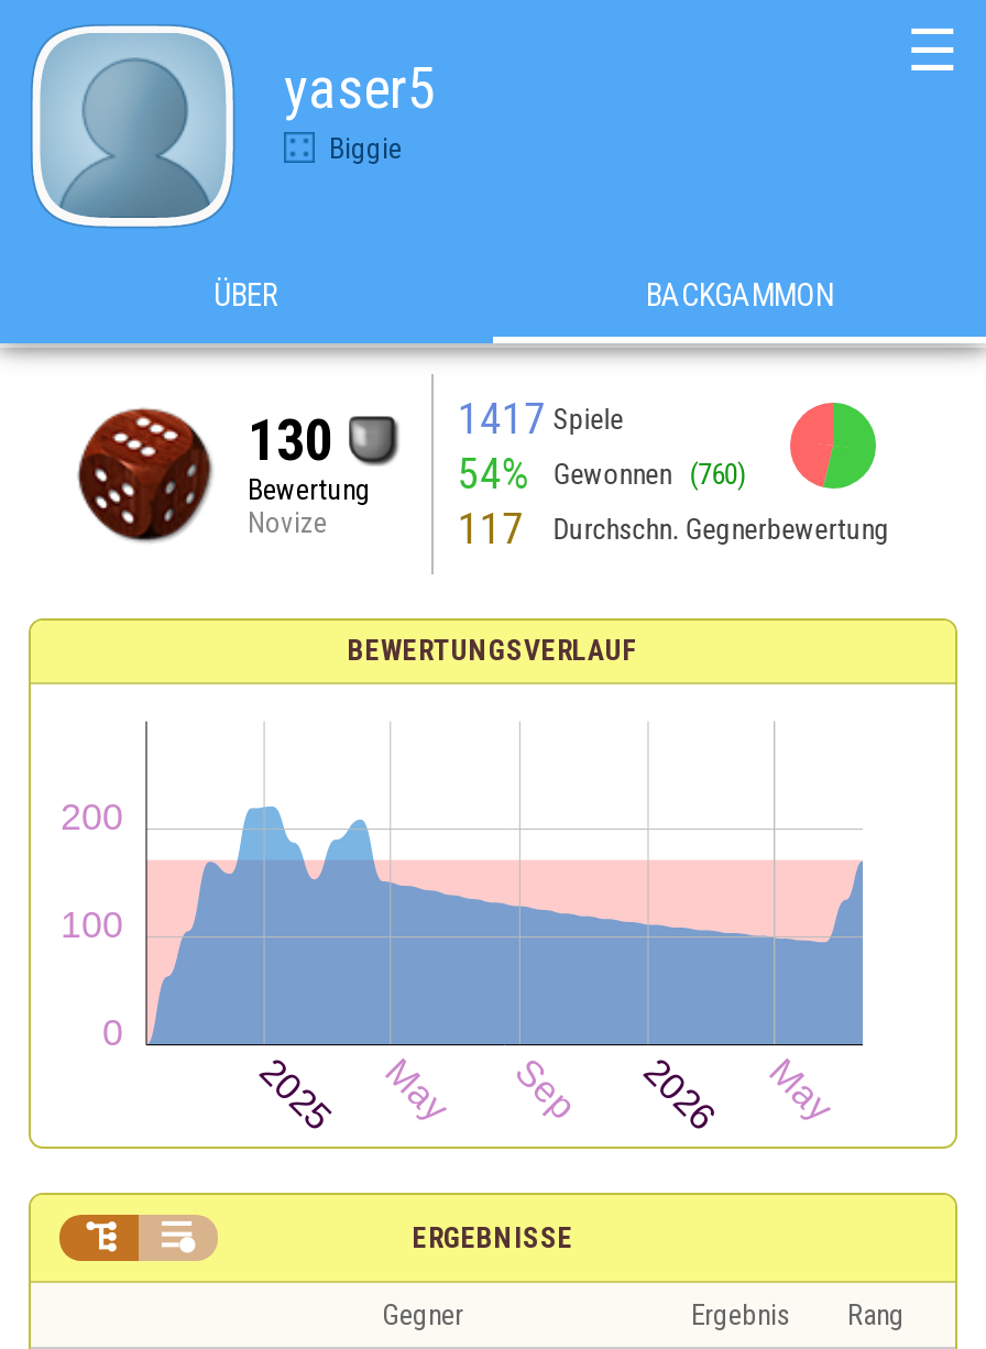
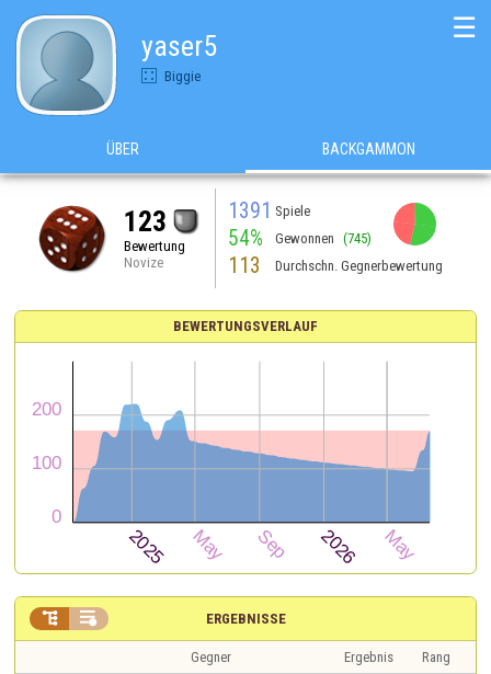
[457,393,623,443] 1417 Spiele -> [228,198,310,223] 1391 Spiele
[248,406,333,472] 130 -> [123,204,166,237] 123
[457,448,746,498] 54% Gewonnen (760) -> [228,225,372,250] 54% Gewonnen (745)
[457,503,890,553] 117 Durchschn. Gegnerbewertung -> [228,253,443,278] 113 Durchschn. Gegnerbewertung

